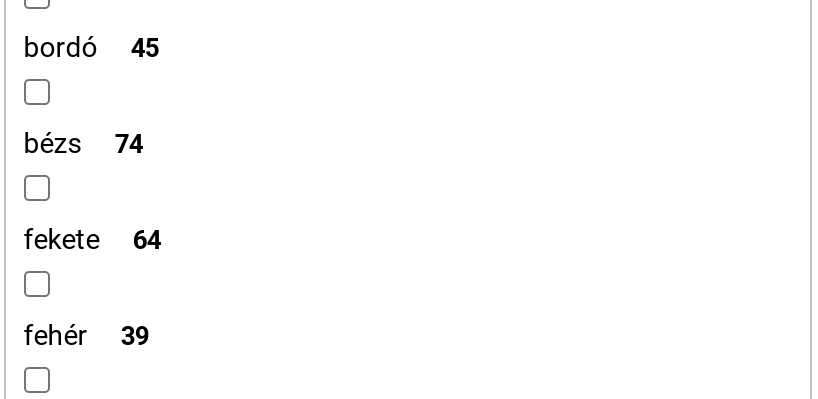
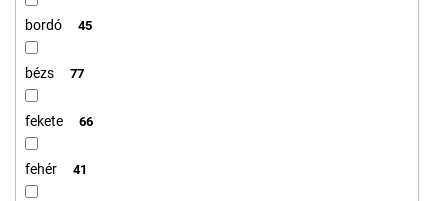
[24,128,143,160] bézs 74 -> [25,65,84,81] bézs 77
[24,224,161,256] fekete 64 -> [25,113,93,129] fekete 66
[24,320,149,352] fehér 39 -> [25,161,87,177] fehér 41

